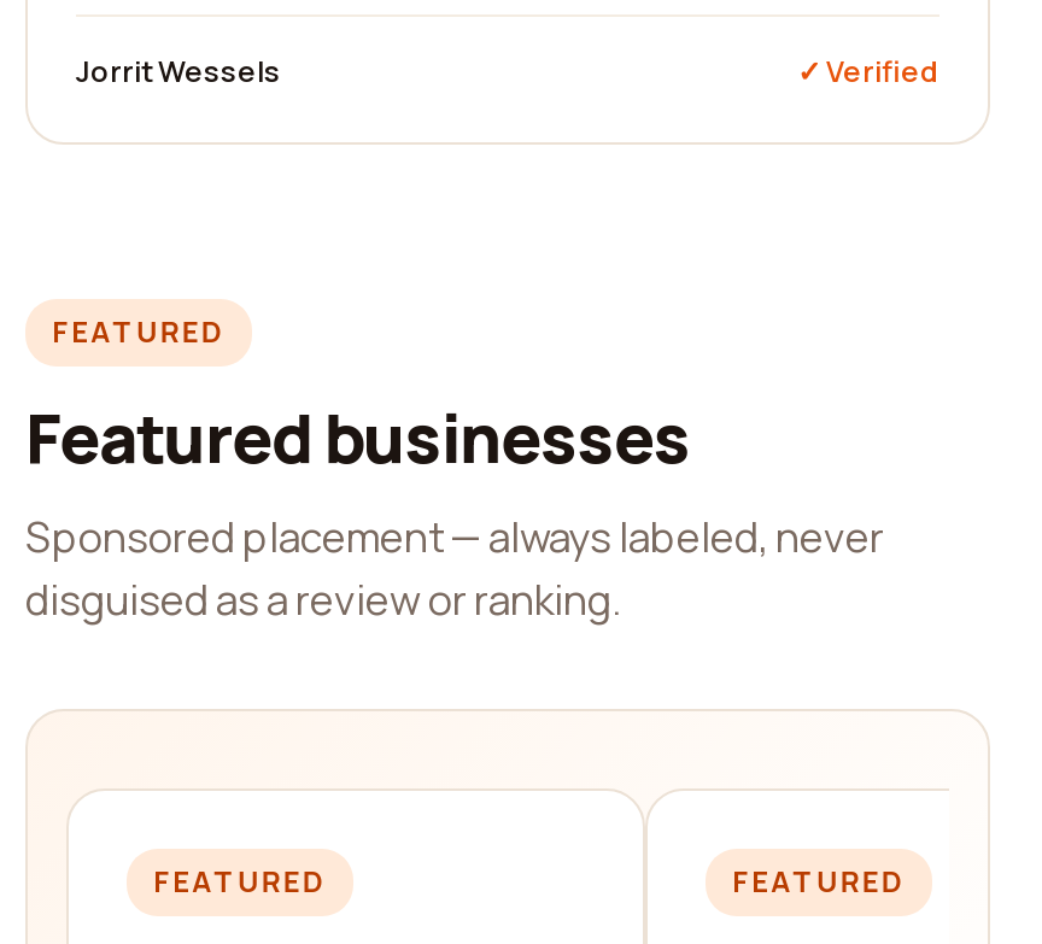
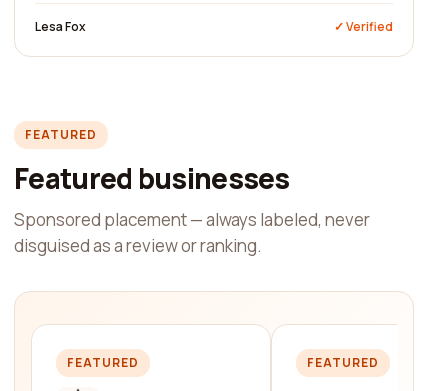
[76,51,281,92] Jorrit Wessels -> [35,18,86,35] Lesa Fox

